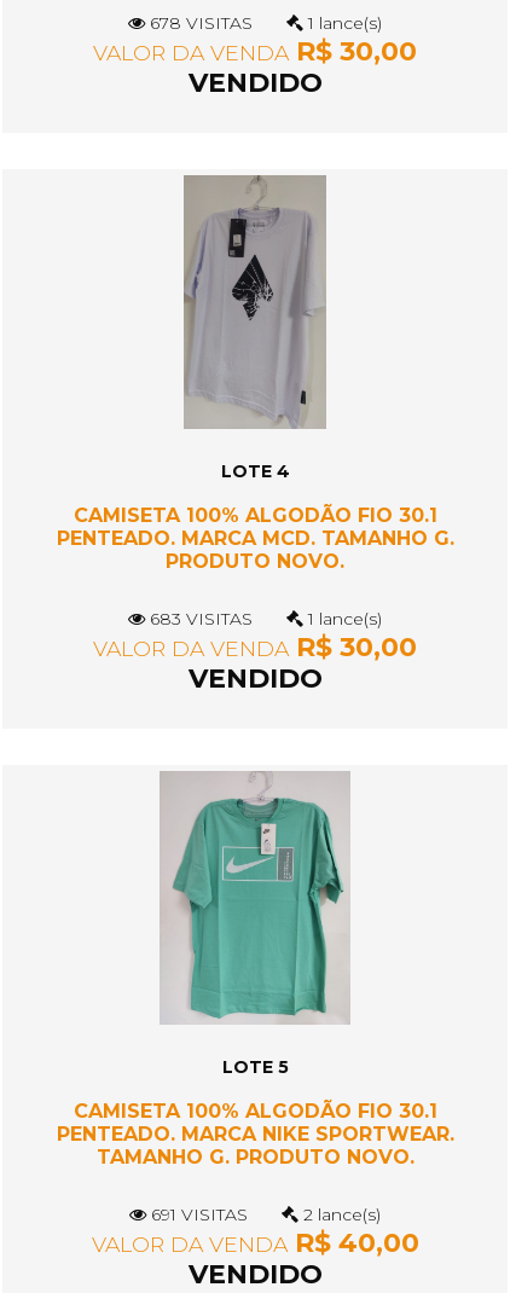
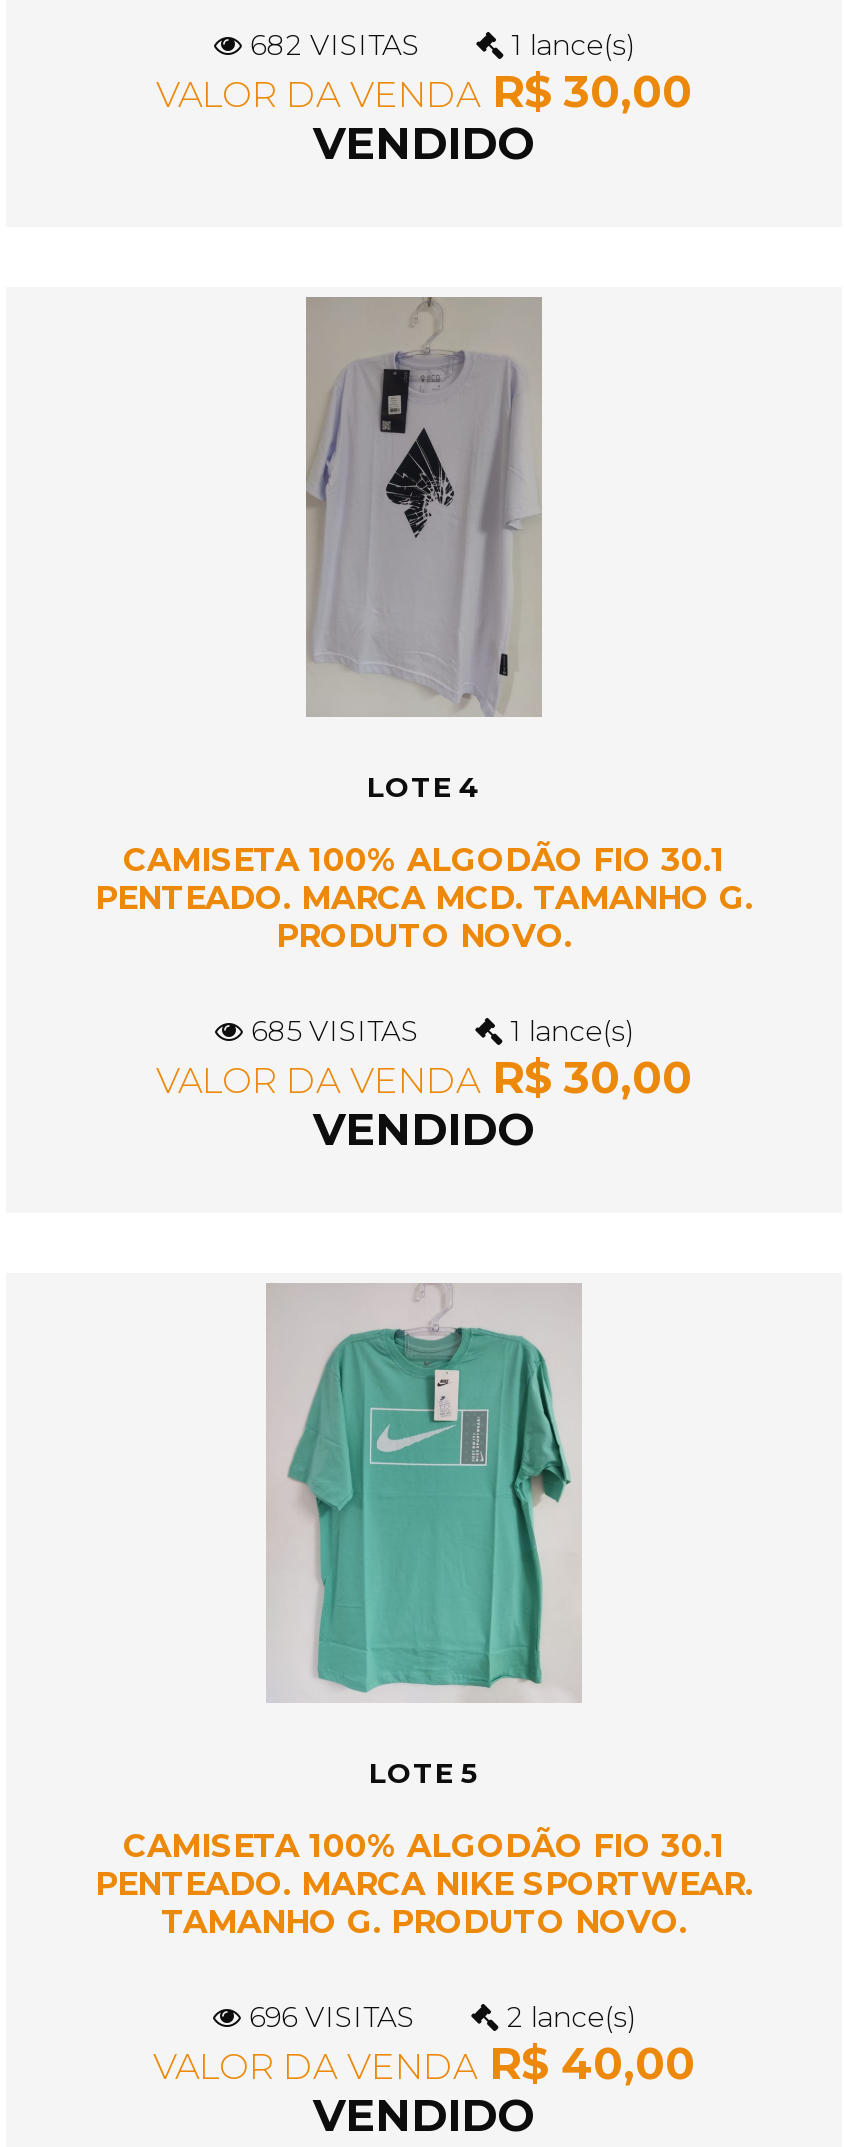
[145,12,253,34] 678 VISITAS -> [242,27,420,63] 682 VISITAS
[145,608,253,630] 683 VISITAS -> [243,1013,419,1049] 685 VISITAS
[146,1204,248,1225] 691 VISITAS -> [241,1999,415,2035] 696 VISITAS

